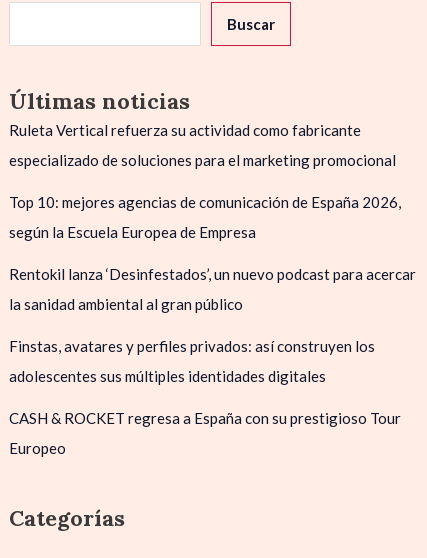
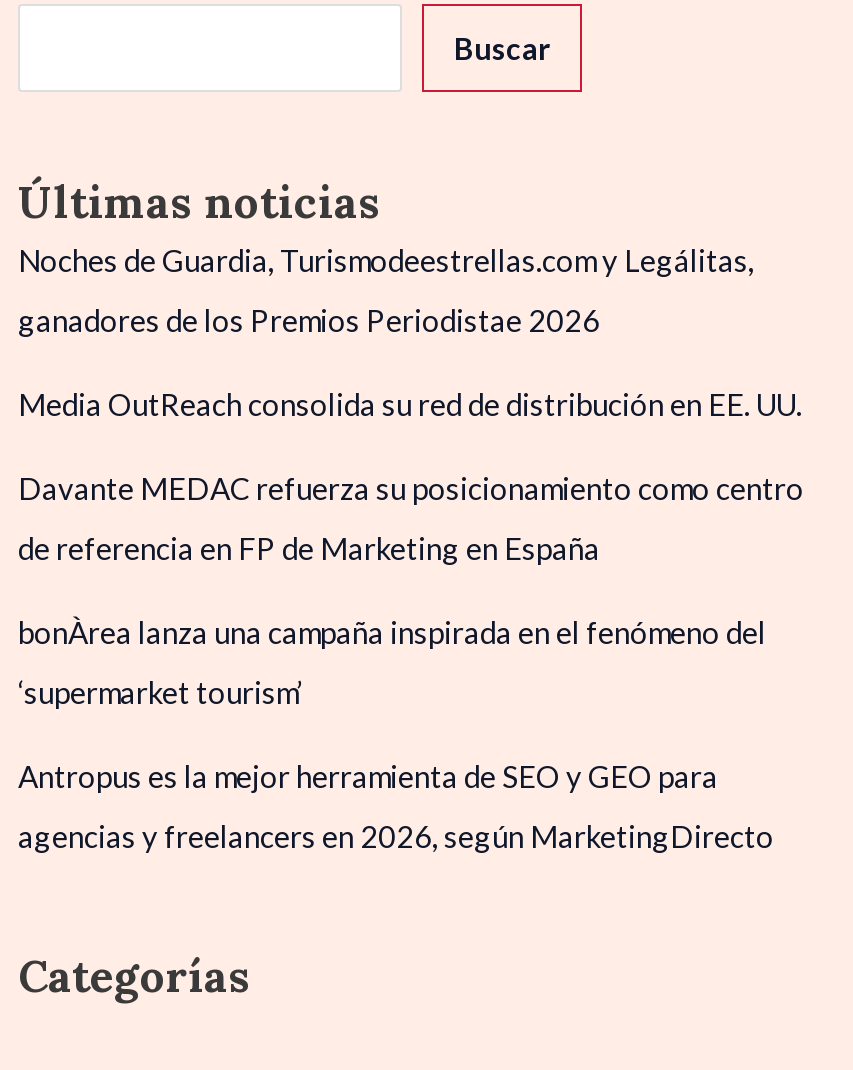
[9,121,416,457] Ruleta Vertical refuerza su actividad como fabricante | especializado de soluciones para el marketing promocional | Top 10: mejores agencias de comunicación de España 2026, | según la Escuela Europea de Empresa | Rentokil lanza ‘Desinfestados’, un nuevo podcast para acercar | la sanidad ambiental al gran público | Finstas, avatares y perfiles privados: así construyen los | adolescentes sus múltiples identidades digitales | CASH & ROCKET regresa a España con su prestigioso Tour | Europeo -> [18,242,804,854] Noches de Guardia, Turismodeestrellas.com y Legálitas, | ganadores de los Premios Periodistae 2026 | Media OutReach consolida su red de distribución en EE. UU. | Davante MEDAC refuerza su posicionamiento como centro | de referencia en FP de Marketing en España | bonÀrea lanza una campaña inspirada en el fenómeno del | ‘supermarket tourism’ | Antropus es la mejor herramienta de SEO y GEO para | agencias y freelancers en 2026, según MarketingDirecto

